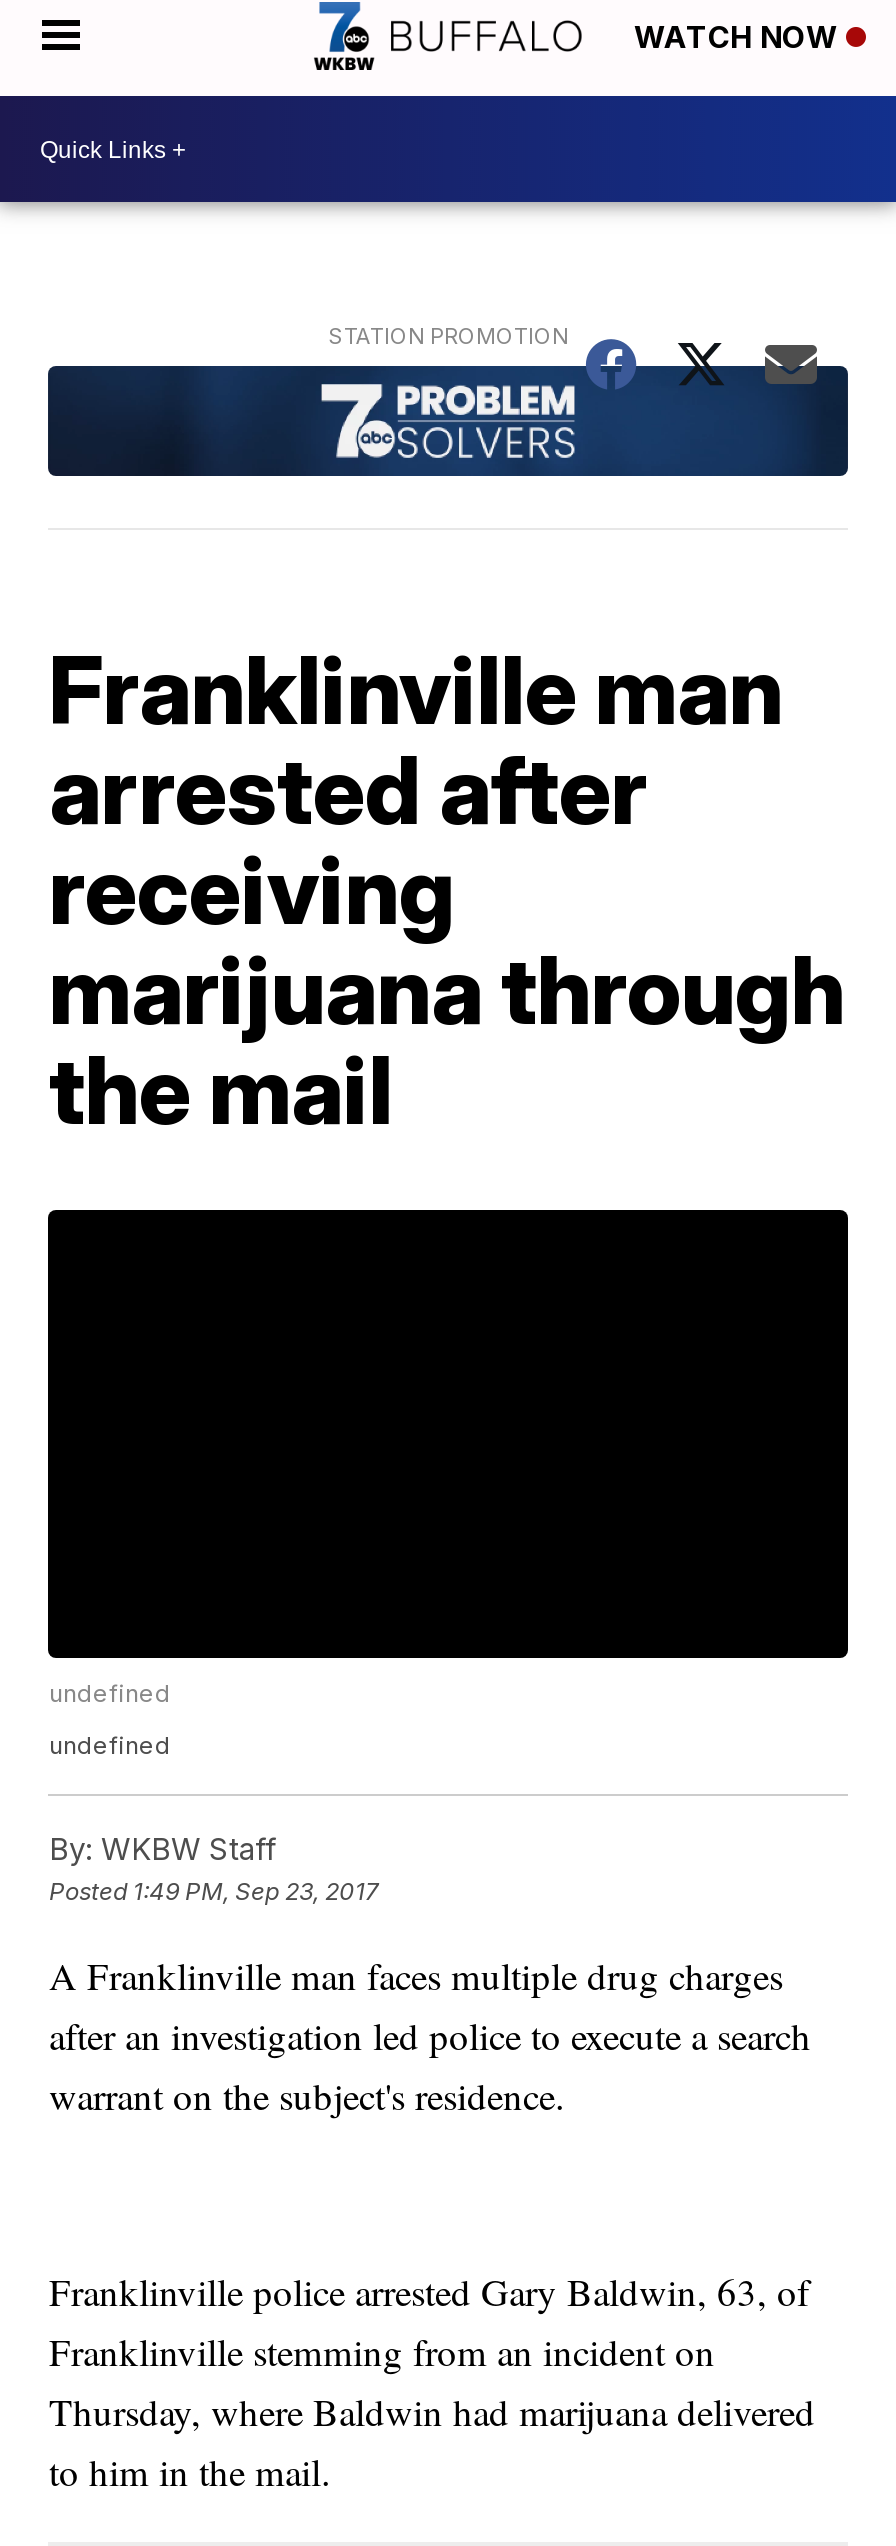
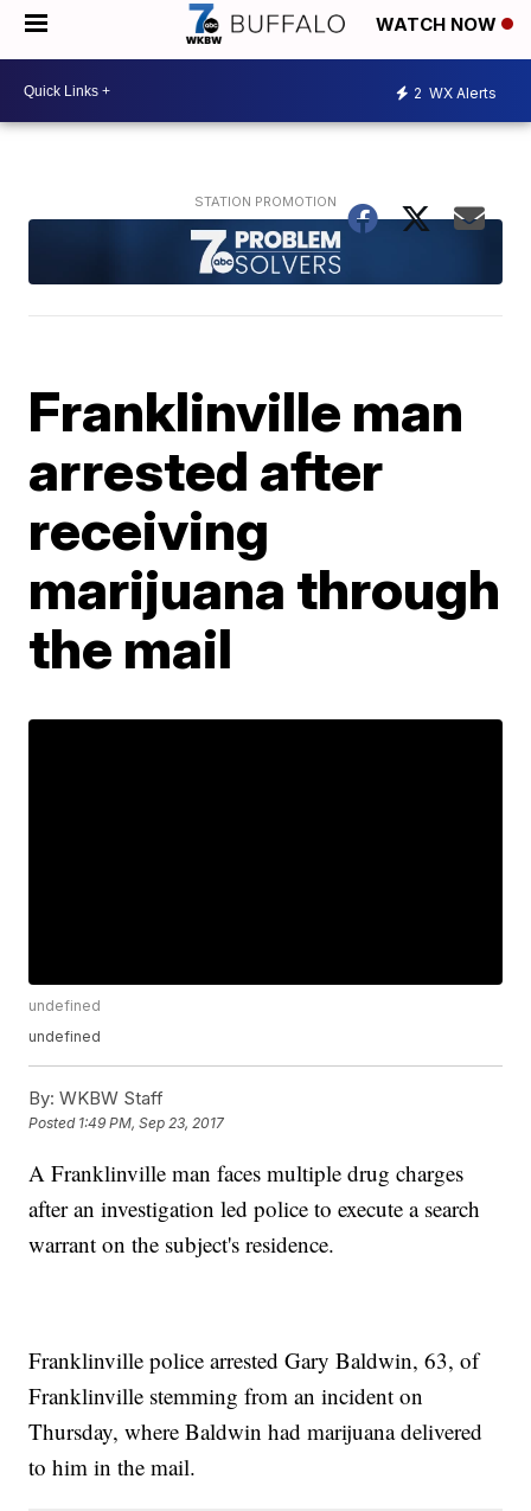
none -> [414,84,497,101] 2 WX Alerts

